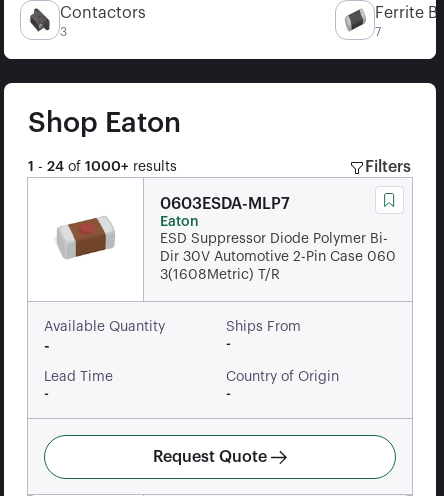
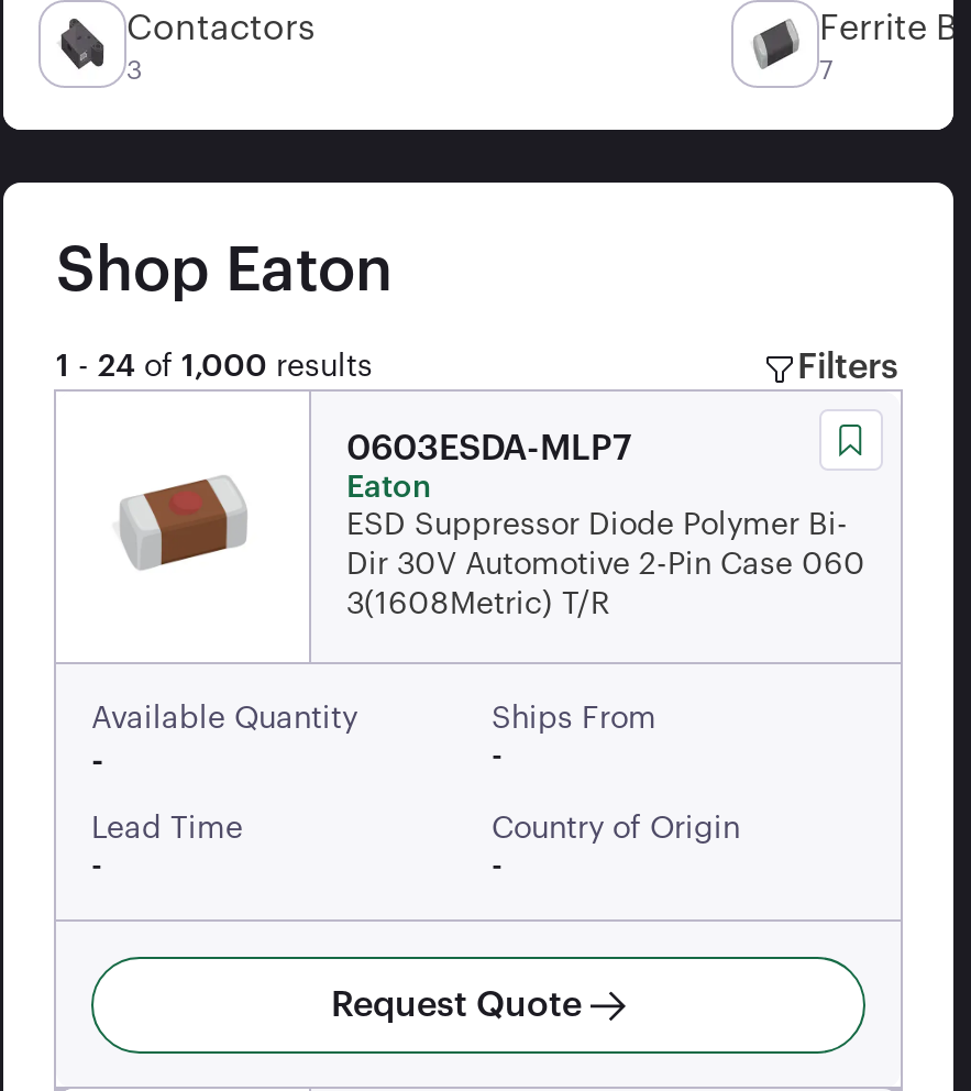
[28,160,177,174] 1 - 24 of 1000+ results -> [56,352,373,383] 1 - 24 of 1,000 results

